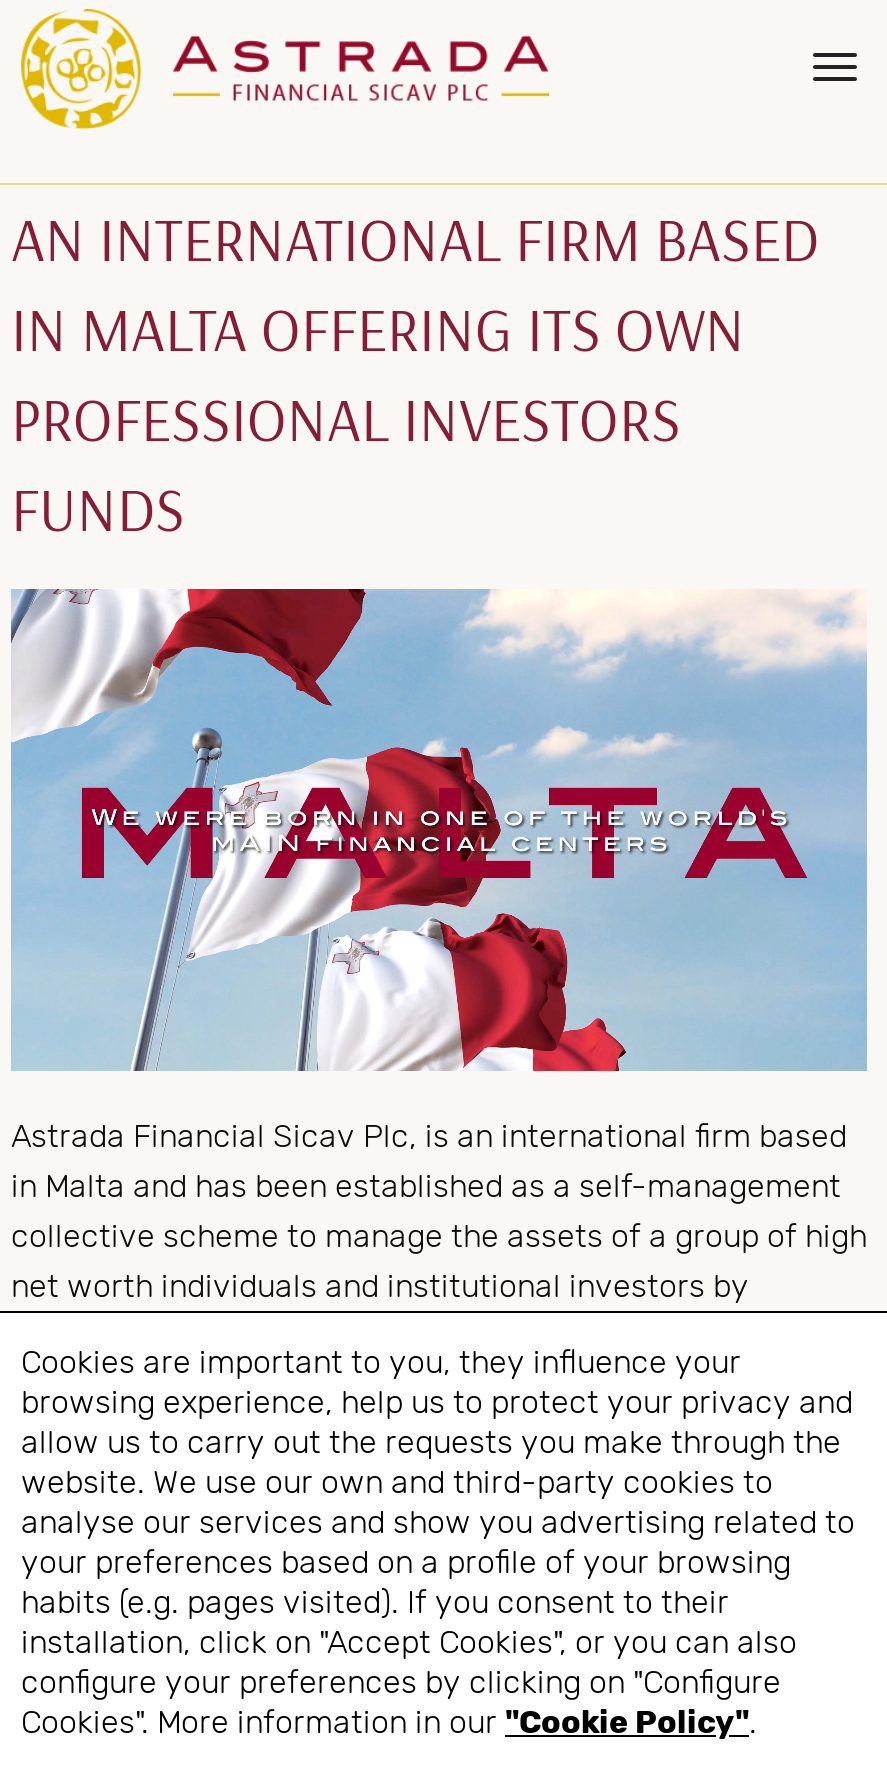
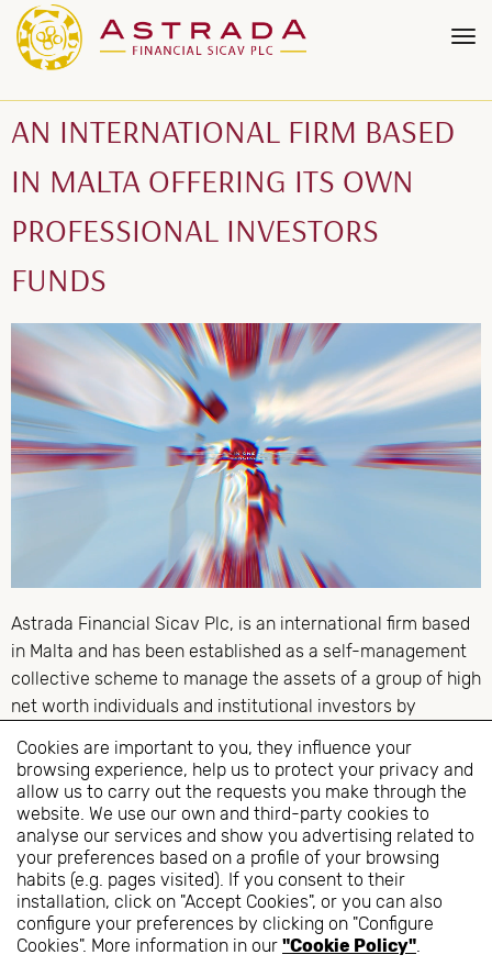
[11,587,867,1073] [image] -> [10,322,482,589] [image]

